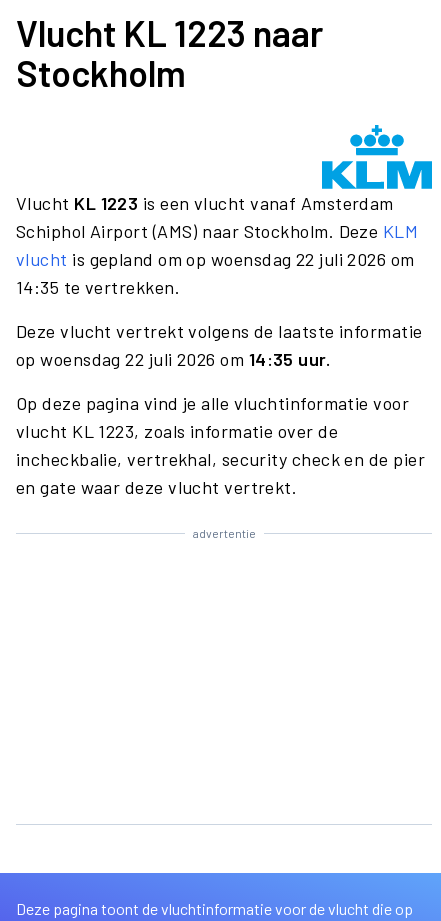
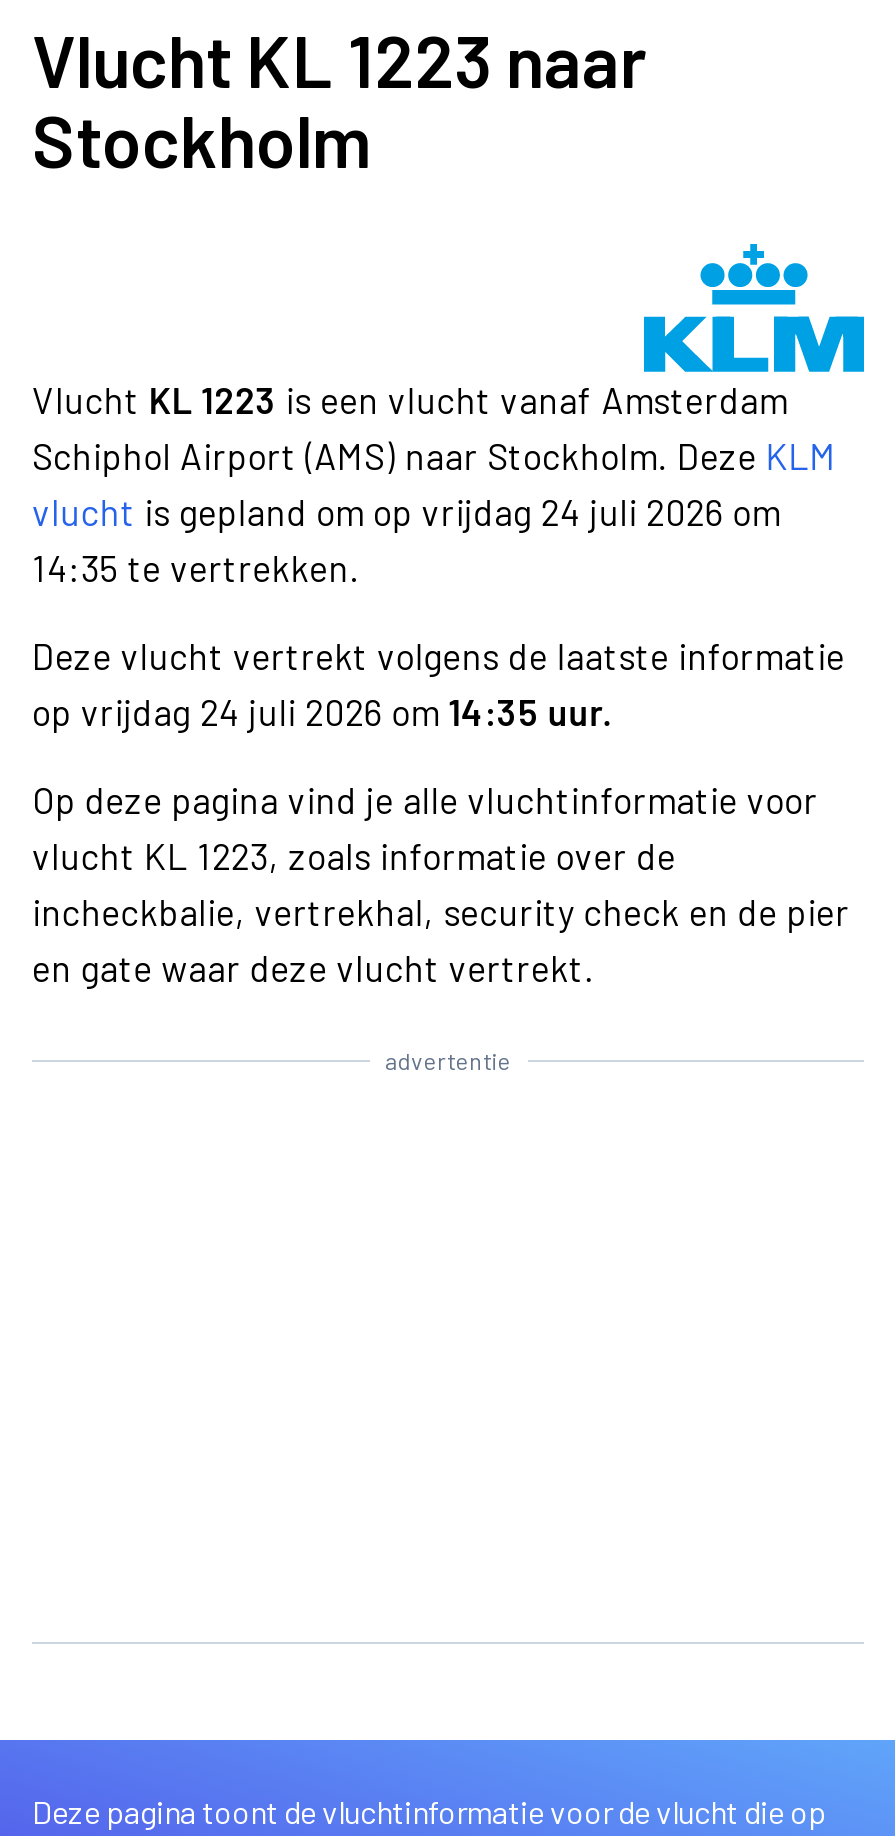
[16,248,415,270] vlucht is gepland om op woensdag 22 juli 2026 om -> [32,490,780,534] vlucht is gepland om op vrijdag 24 juli 2026 om
[16,348,330,370] op woensdag 22 juli 2026 om 14:35 uur. -> [32,690,611,734] op vrijdag 24 juli 2026 om 14:35 uur.

